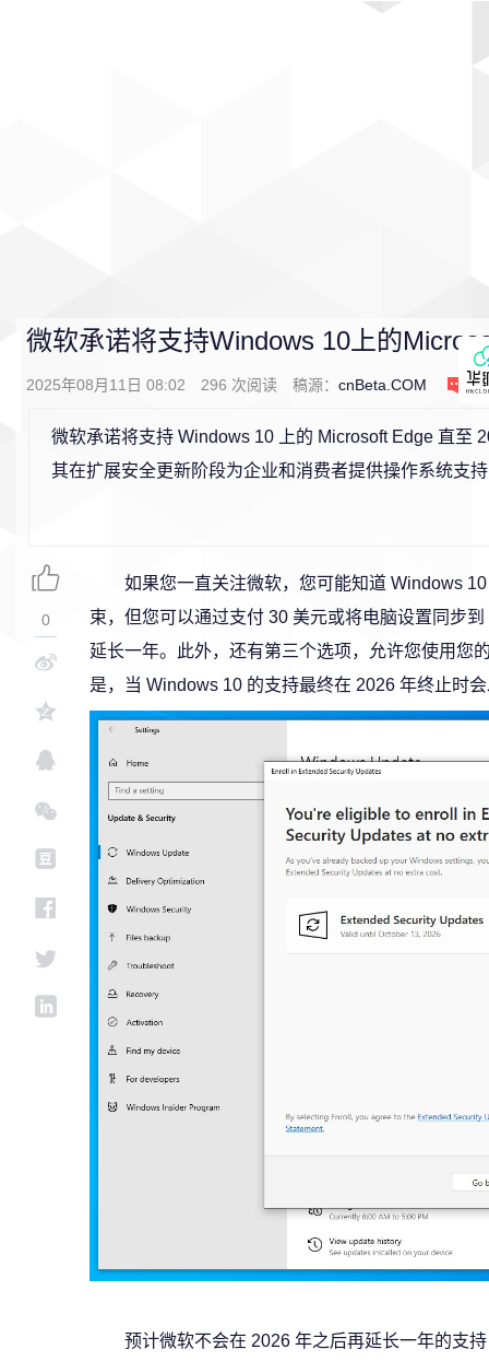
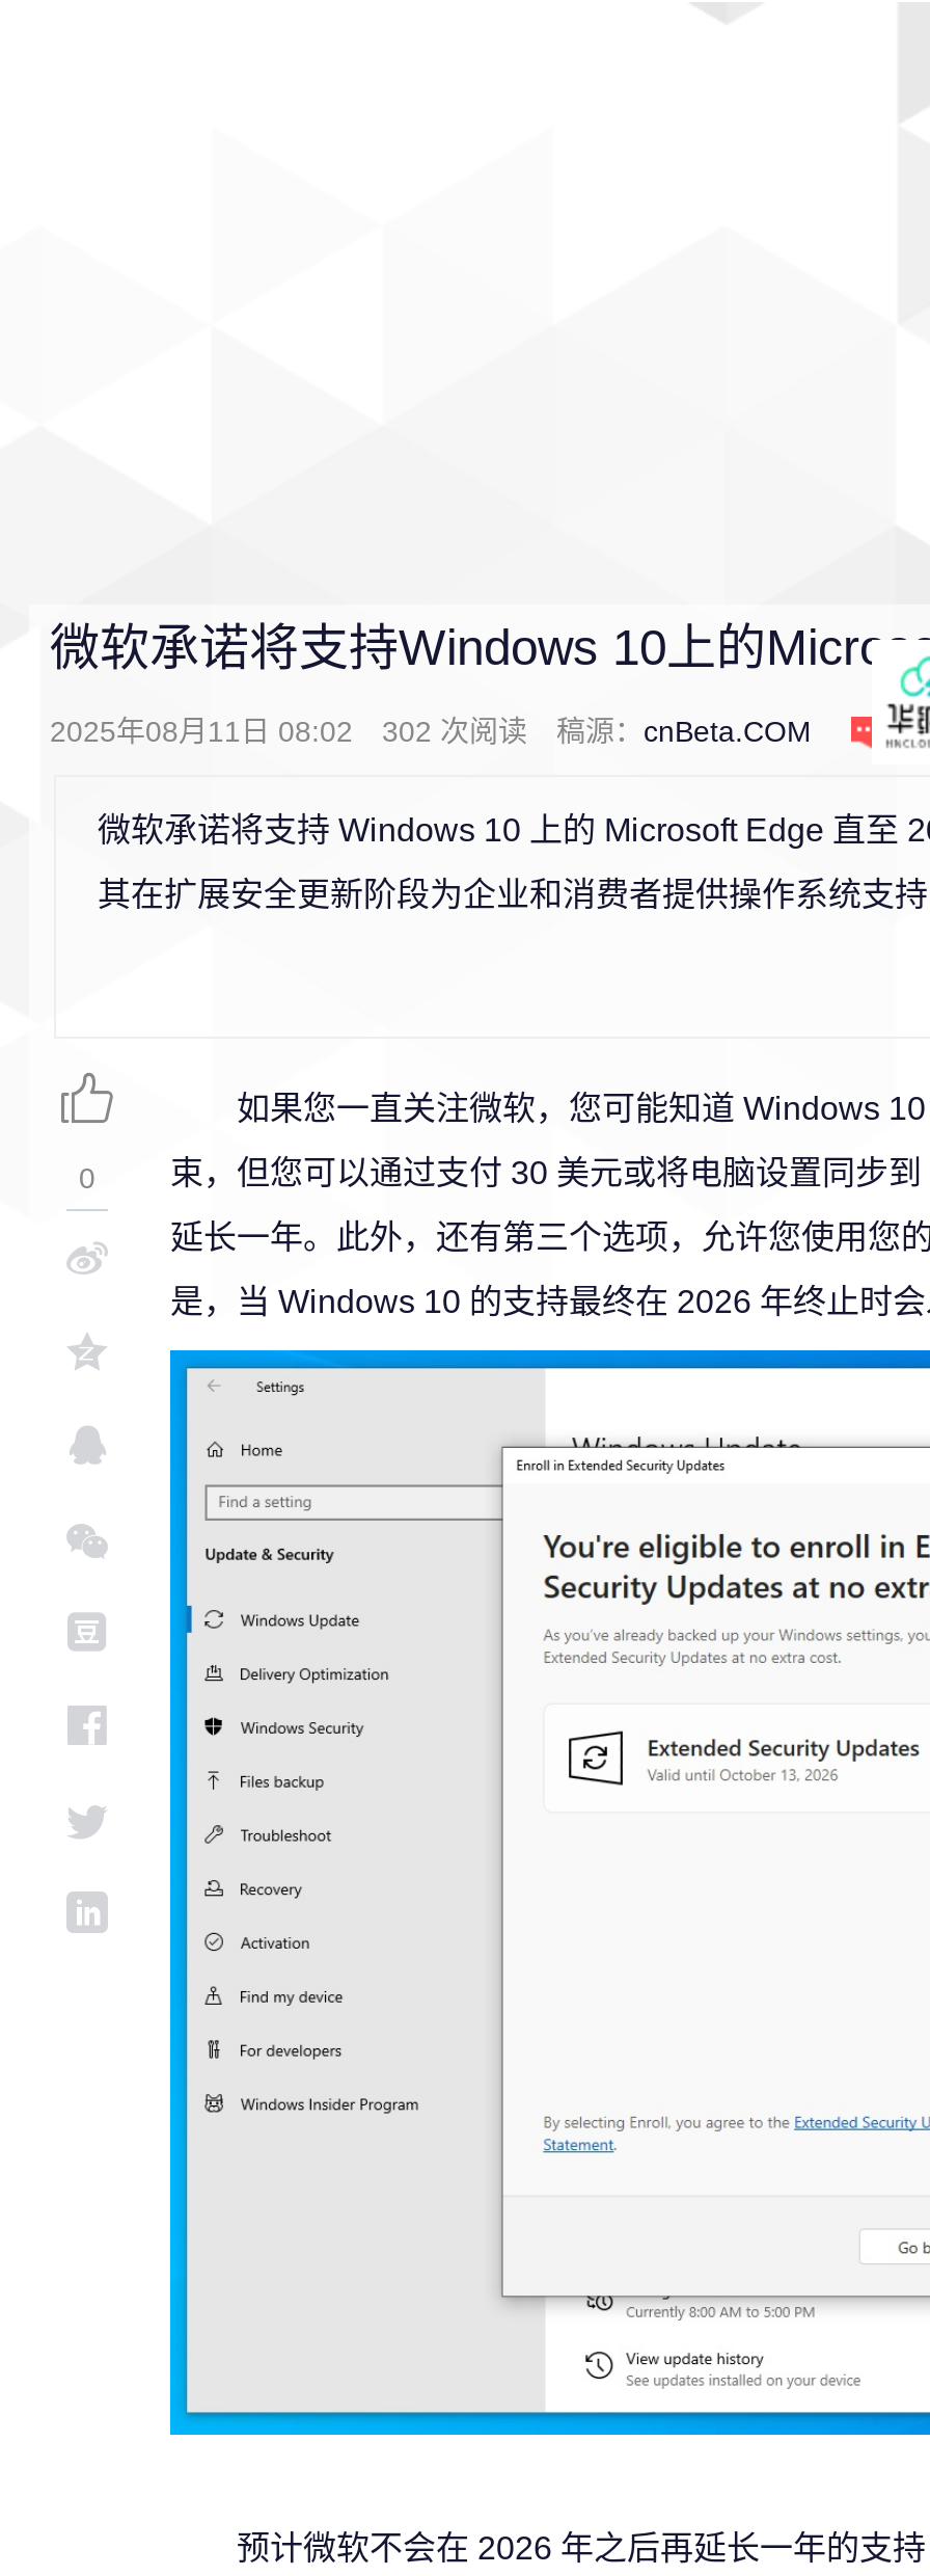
[26,376,427,394] 2025年08月11日 08:02 296次阅读 稿源：cnBeta.COM -> [50,715,812,748] 2025年08月11日 08:02 302次阅读 稿源：cnBeta.COM

